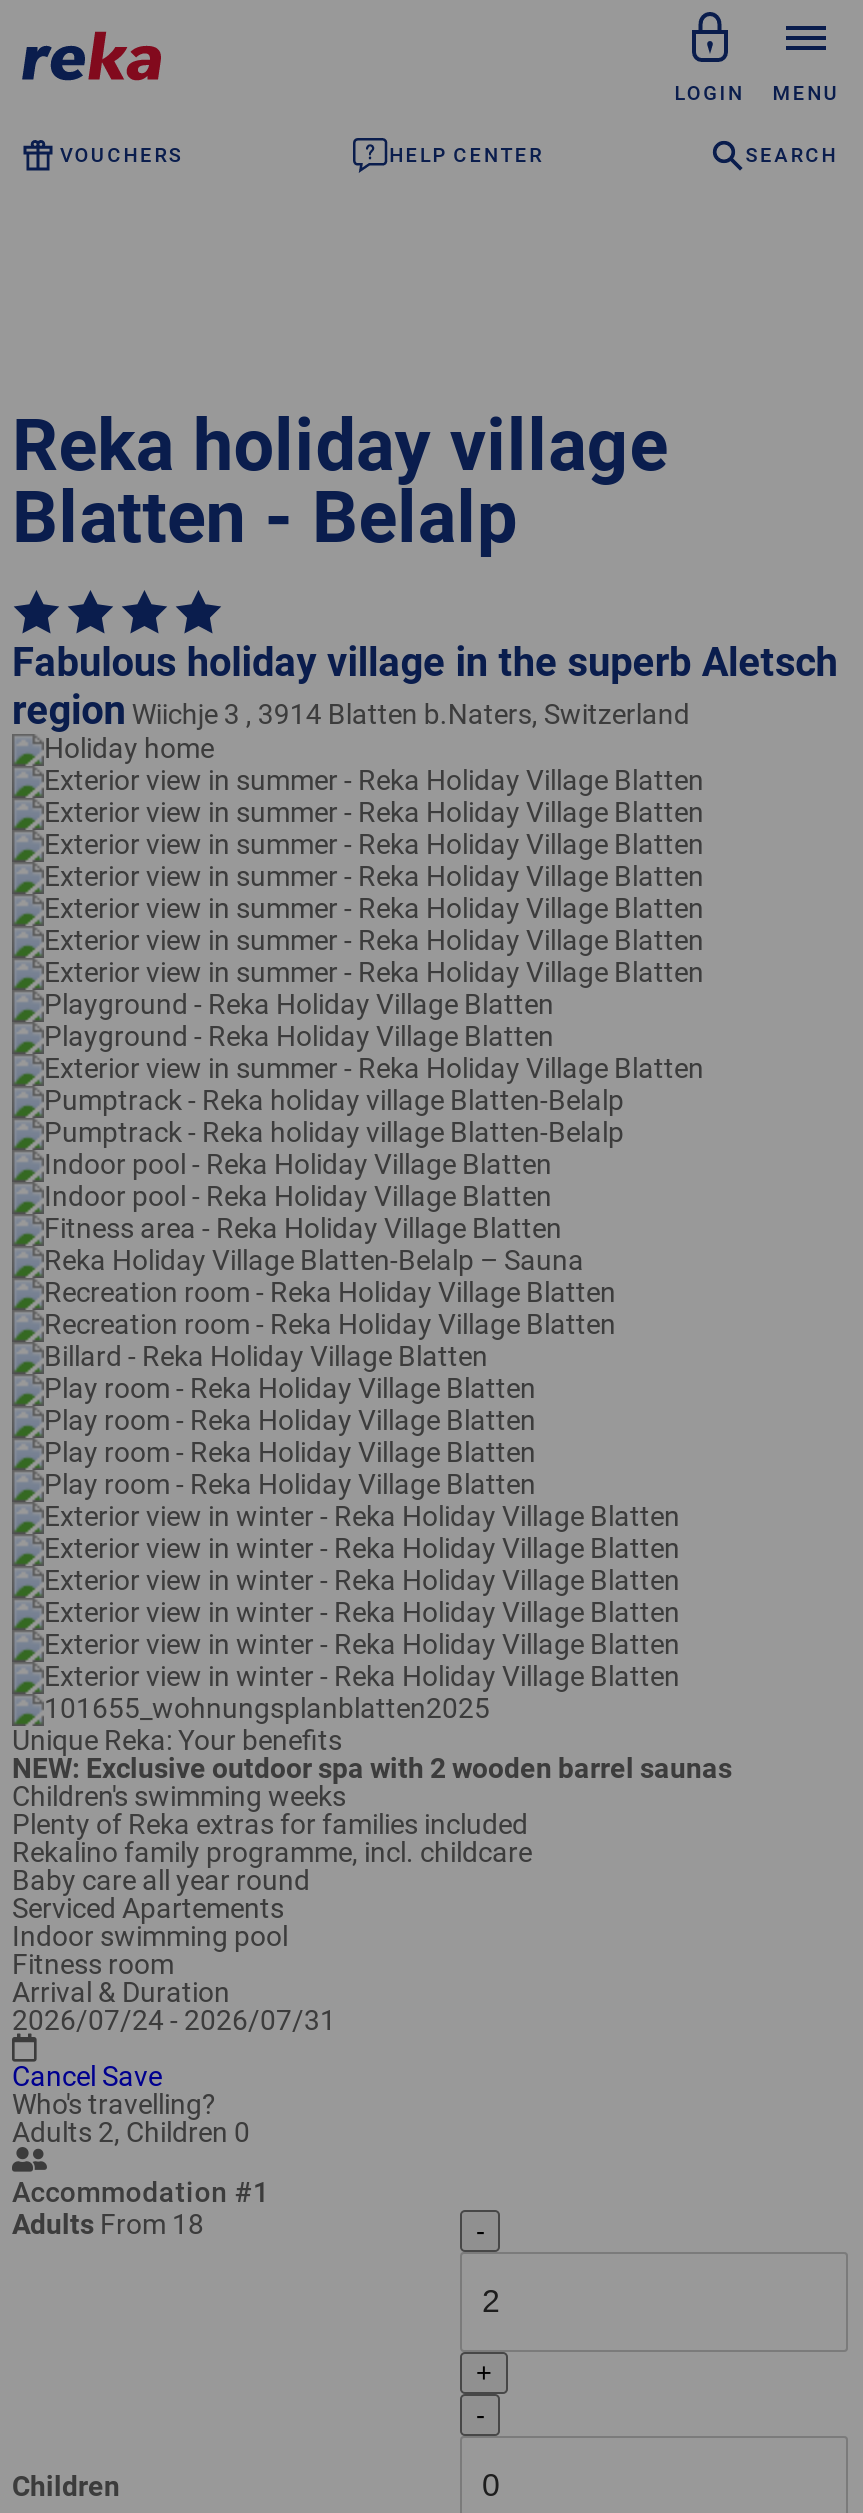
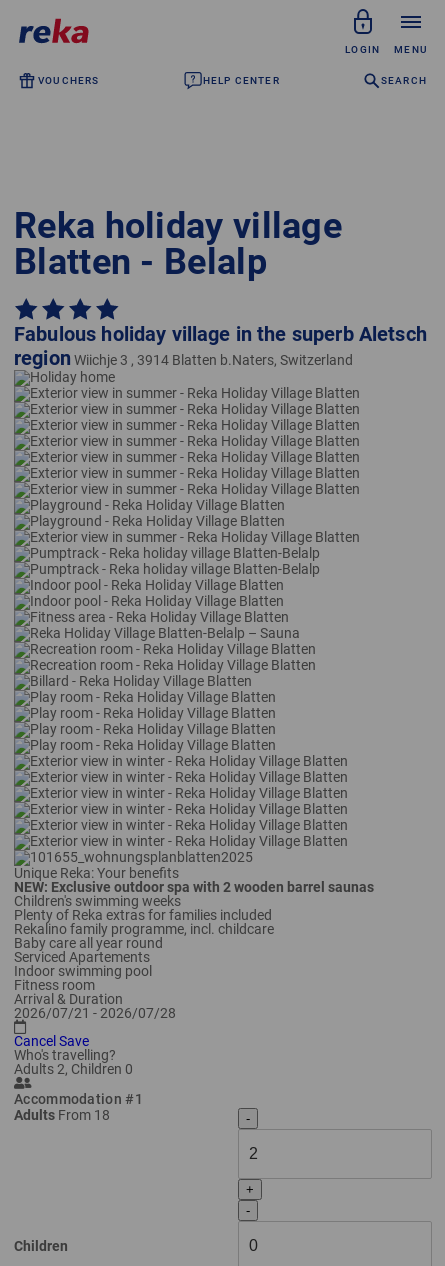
[12,2004,336,2036] 2026/07/24 - 2026/07/31 -> [14,1005,176,1021] 2026/07/21 - 2026/07/28

